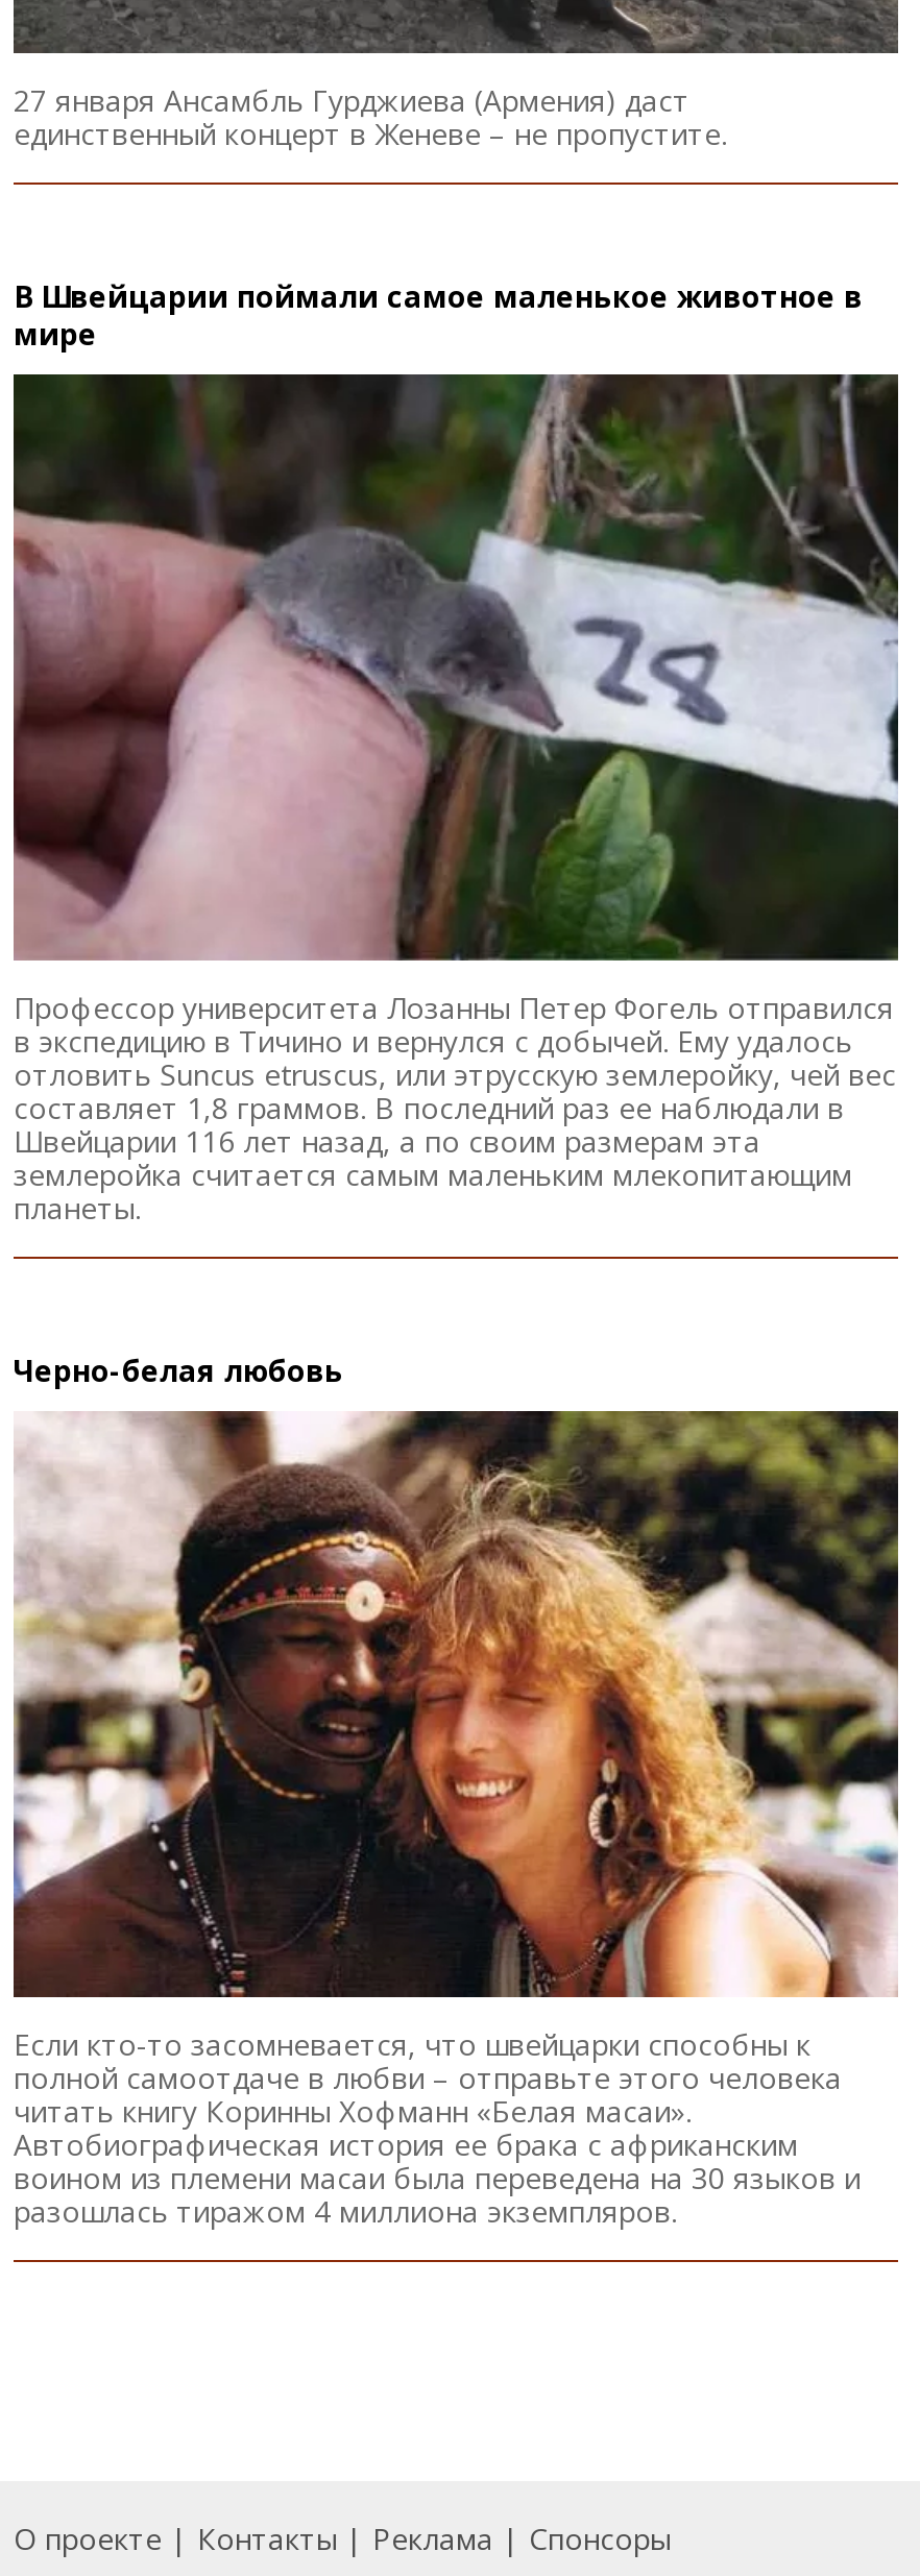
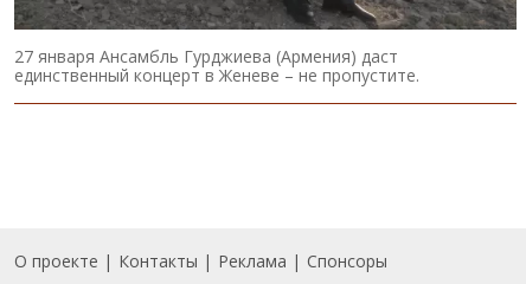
[14,276,863,353] В Швейцарии поймали самое маленькое животное в | мире -> none
[14,371,898,1228] [image] | Профессор университета Лозанны Петер Фогель отправился | в экспедицию в Тичино и вернулся с добычей. Ему удалось | отловить Suncus etruscus, или этрусскую землеройку, чей вес | составляет 1,8 граммов. В последний раз ее наблюдали в | Швейцарии 116 лет назад, а по своим размерам эта | землеройка считается самым маленьким млекопитающим | планеты. -> none
[14,1351,343,1390] Черно-белая любовь -> none
[14,1408,898,2231] [image] | Если кто-то засомневается, что швейцарки способны к | полной самоотдаче в любви – отправьте этого человека | читать книгу Коринны Хофманн «Белая масаи». | Автобиографическая история ее брака с африканским | воином из племени масаи была переведена на 30 языков и | разошлась тиражом 4 миллиона экземпляров. -> none

